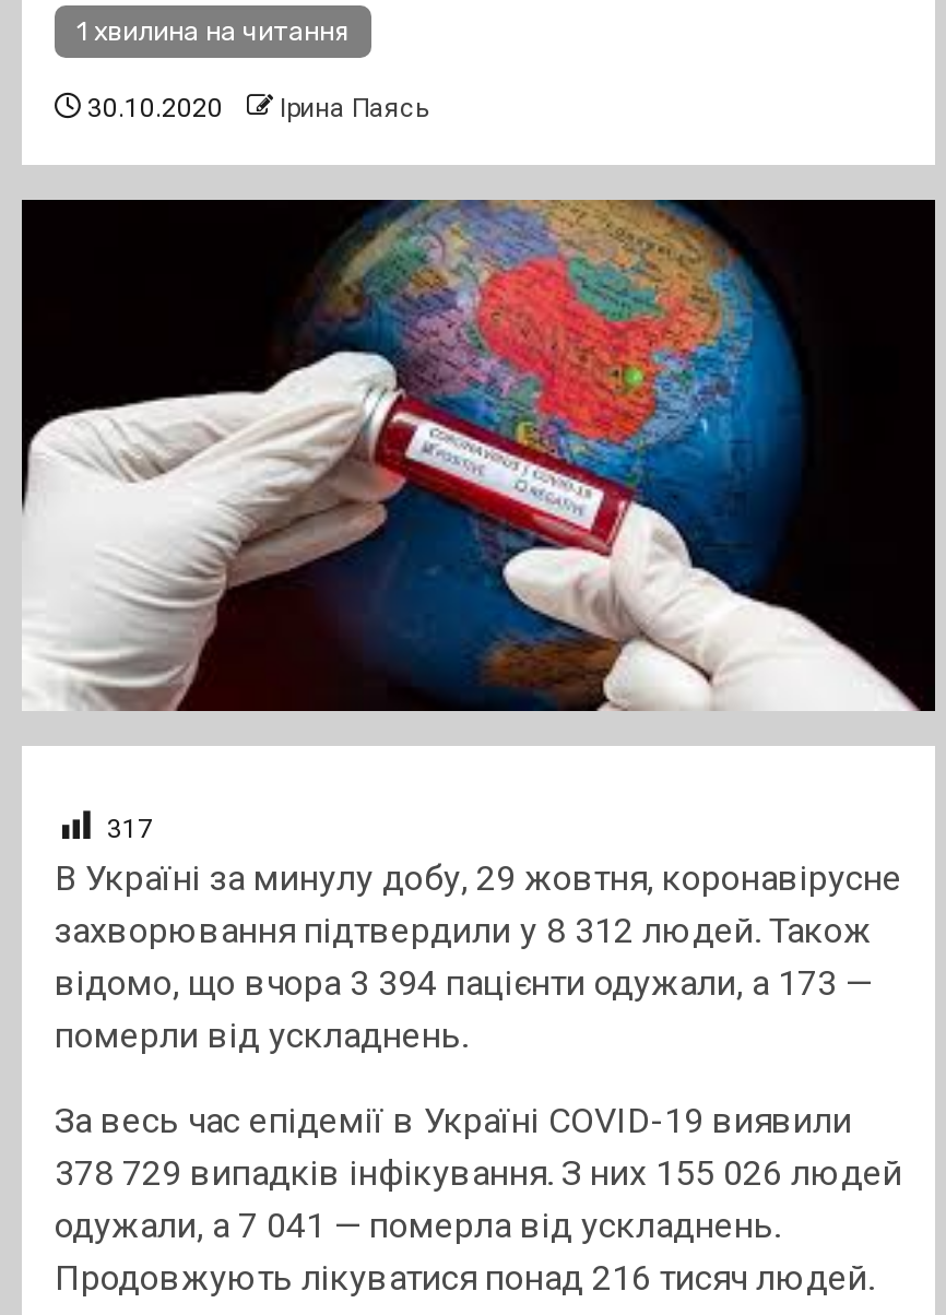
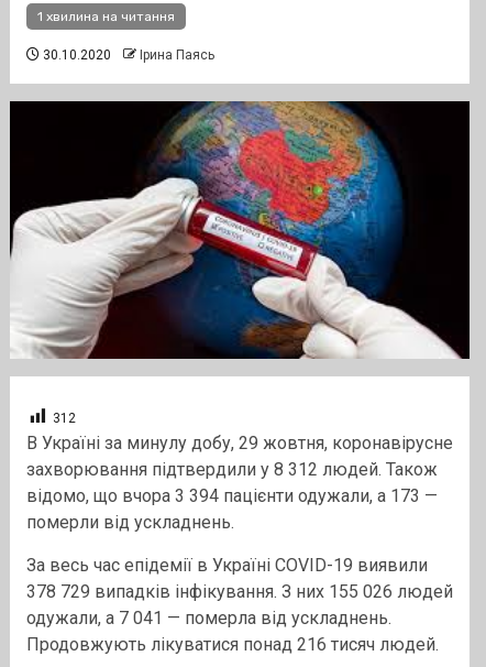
[107,813,153,844] 317 -> [53,411,76,426] 312

